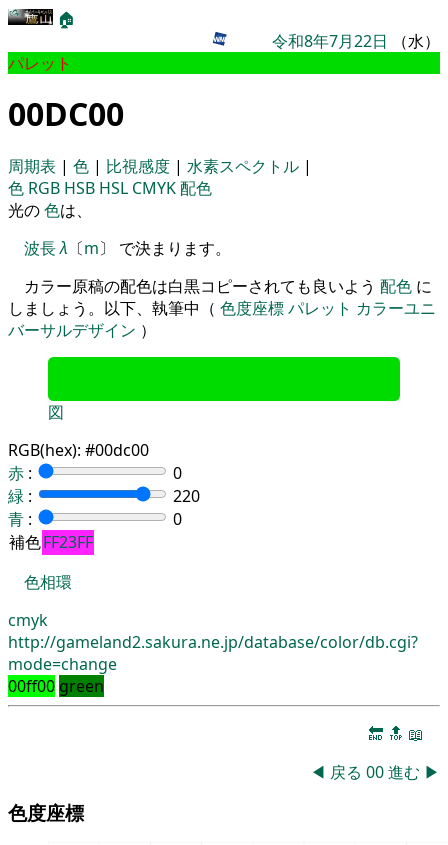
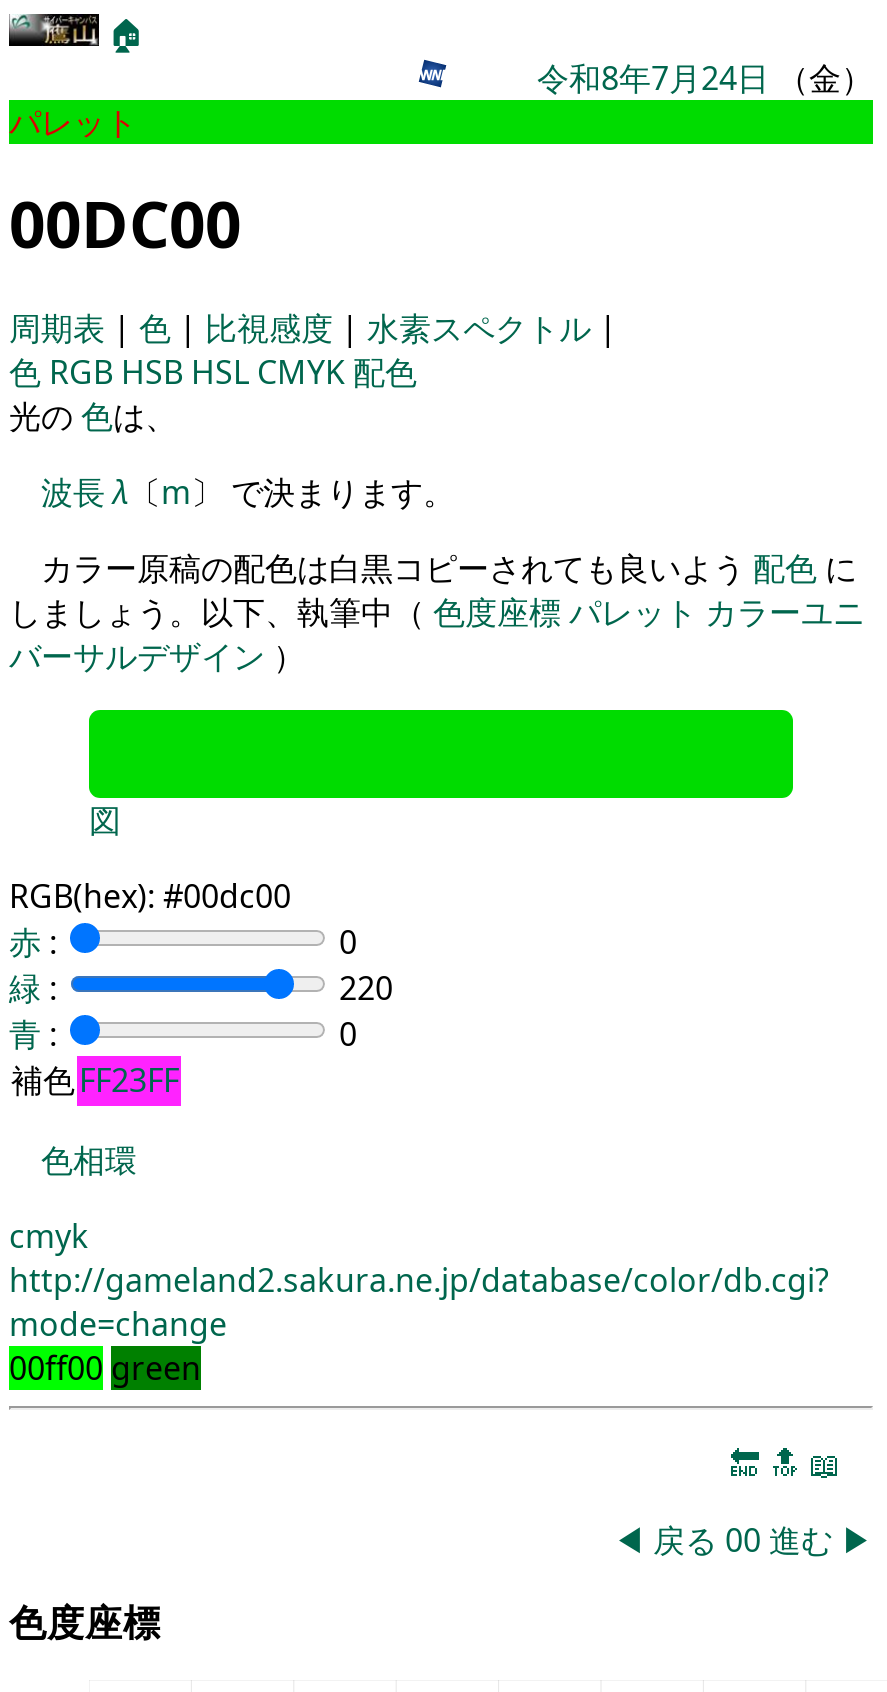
[272,30,440,52] 令和8年7月22日（水） -> [537,56,873,100] 令和8年7月24日（金）

